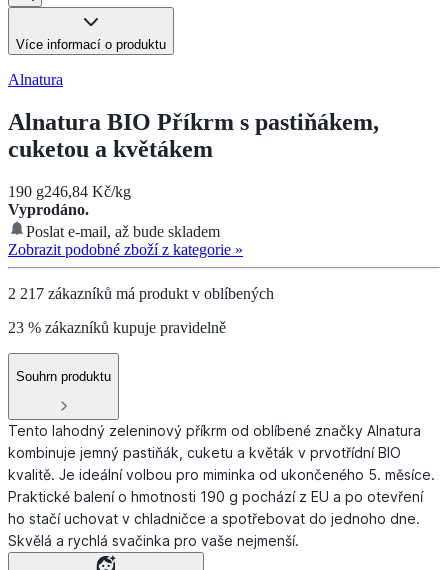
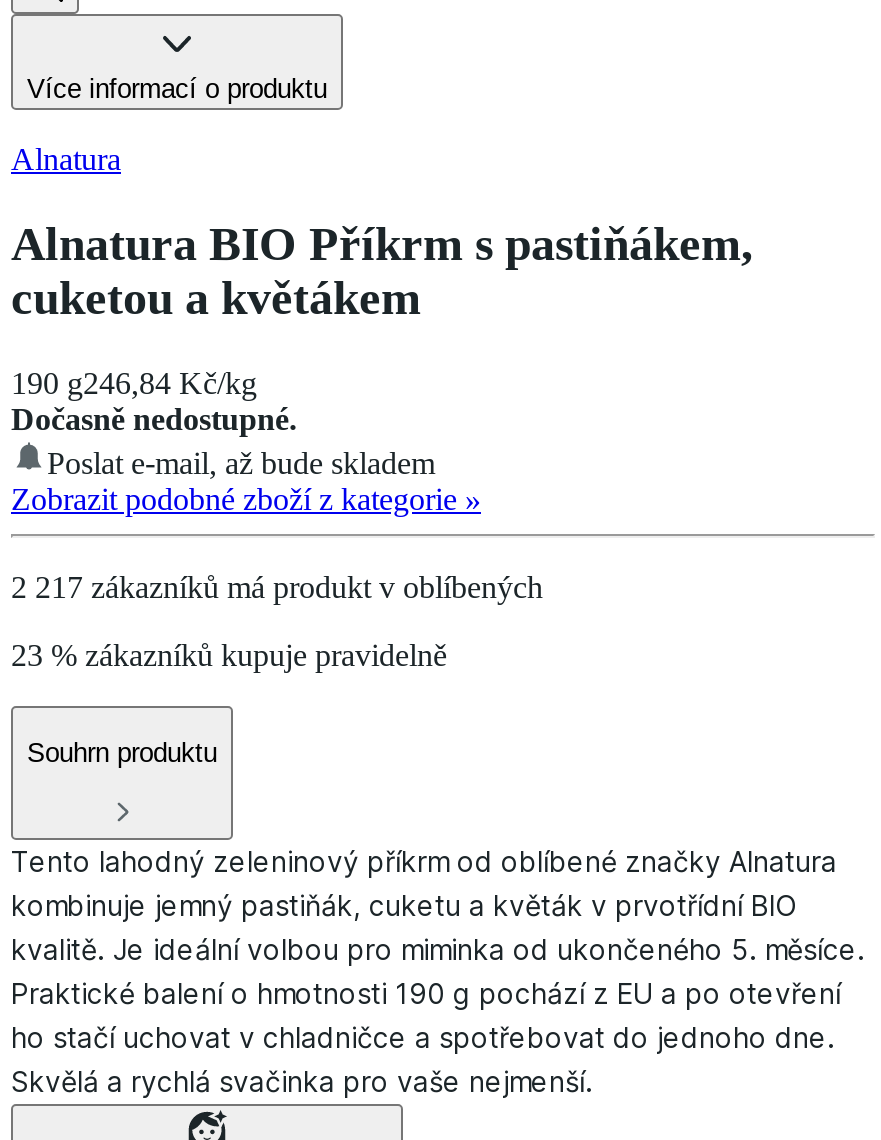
[8,201,89,218] Vyprodáno. -> [11,402,297,436] Dočasně nedostupné.

